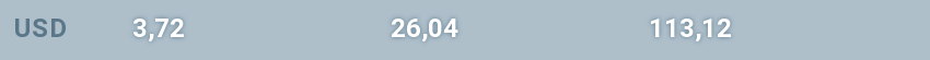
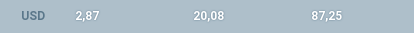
[132,14,185,45] 3,72 -> [75,9,99,23] 2,87
[391,14,458,45] 26,04 -> [193,9,224,23] 20,08
[649,14,732,45] 113,12 -> [311,9,342,23] 87,25

